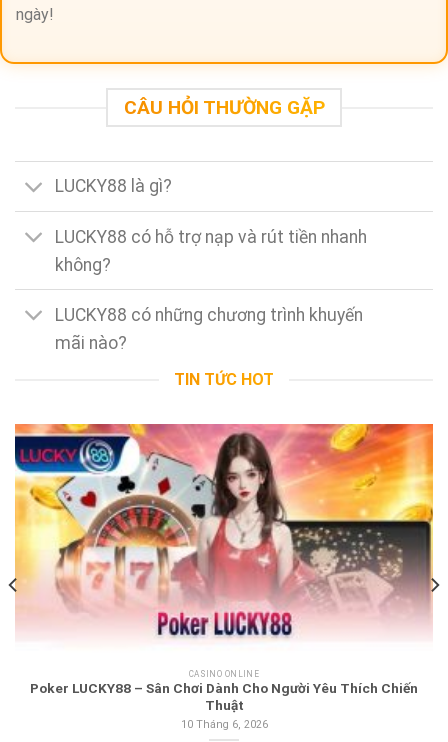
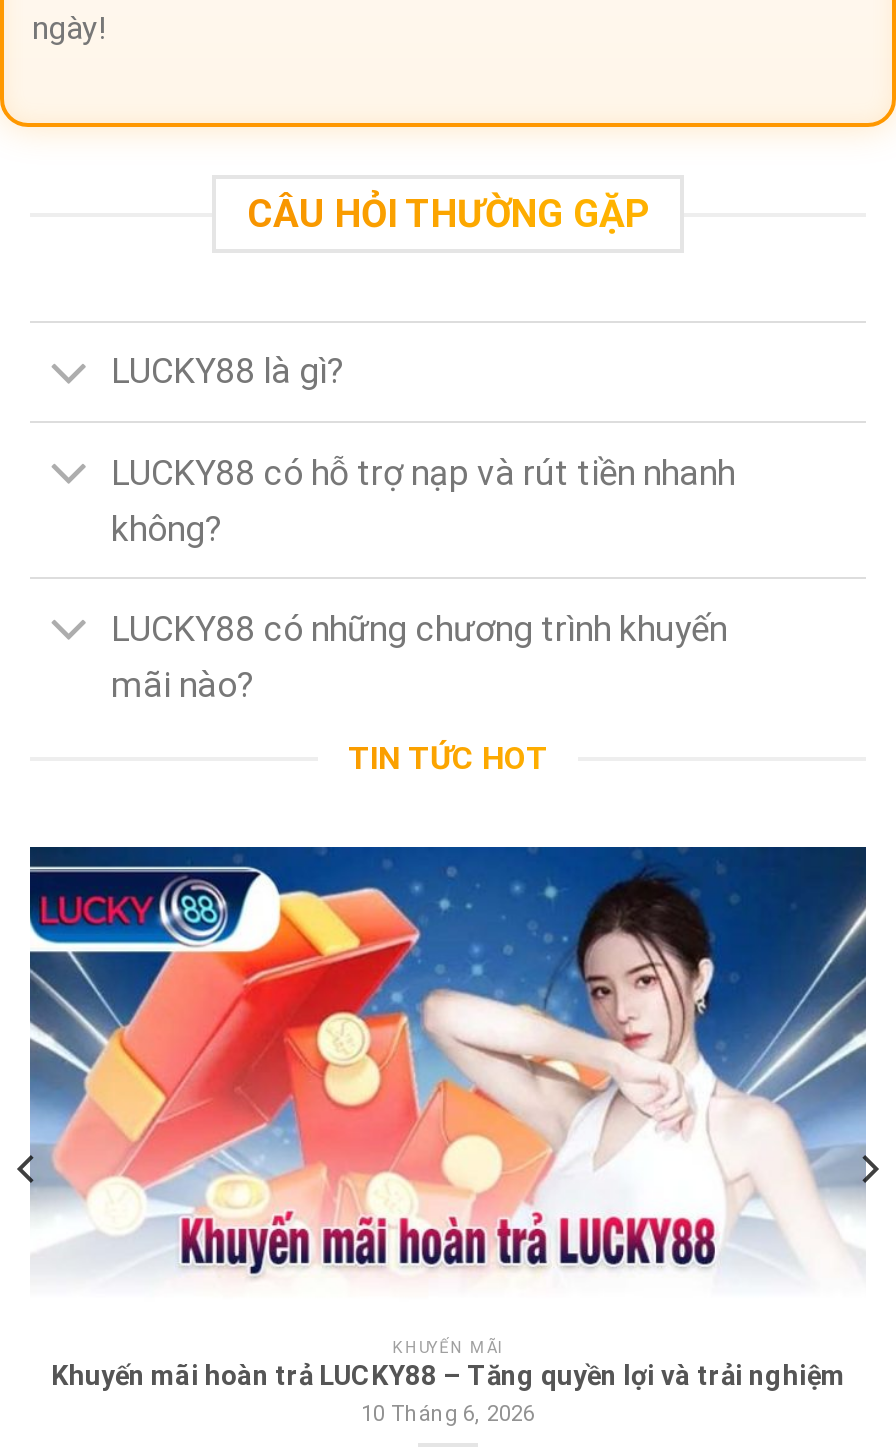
[14,423,434,713] [image] | CASINO ONLINE | Poker LUCKY88 – Sân Chơi Dành Cho Người Yêu Thích Chiến | Thuật -> [28,845,868,1391] [image] | KHUYẾN MÃI | Khuyến mãi hoàn trả LUCKY88 – Tăng quyền lợi và trải nghiệm

